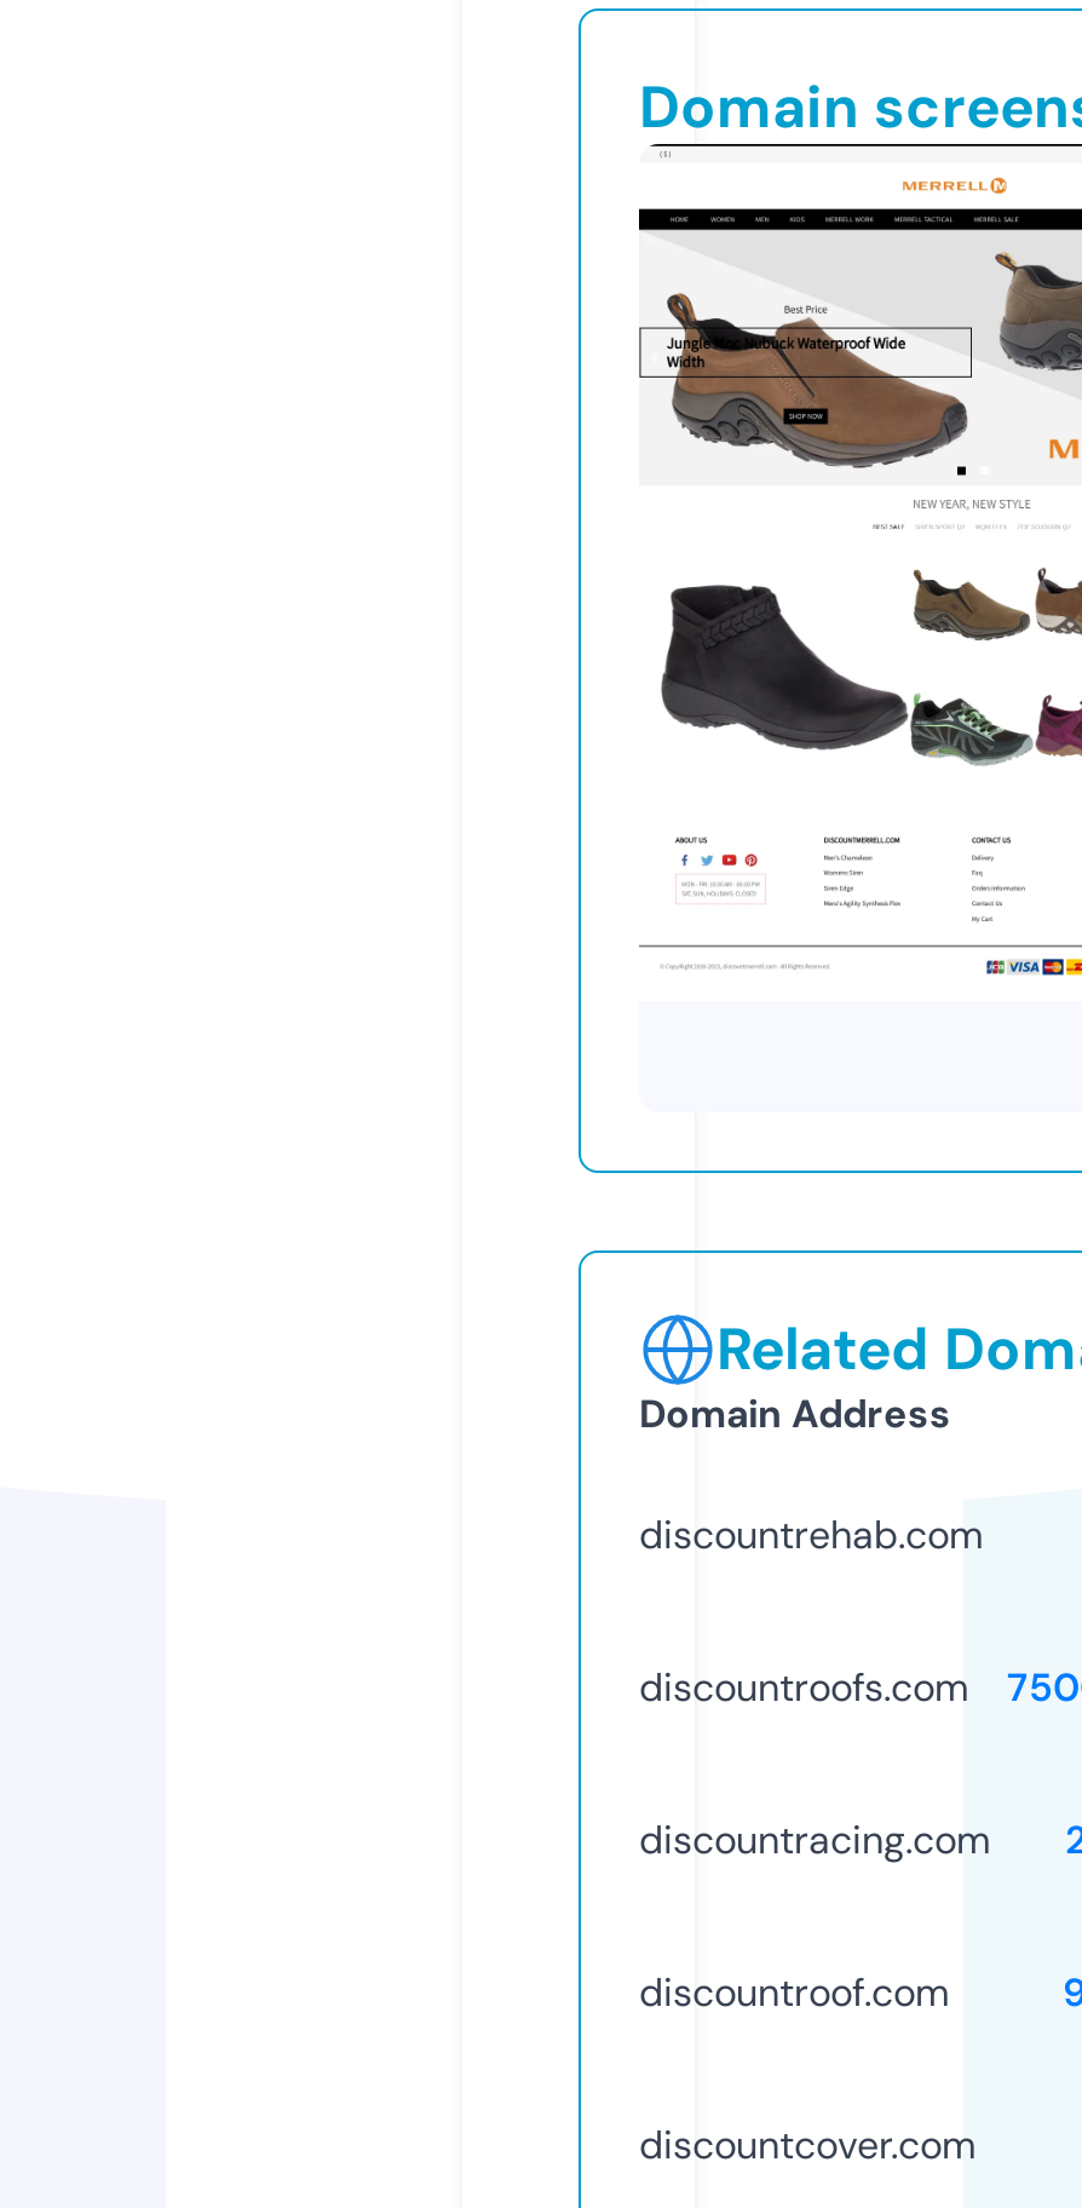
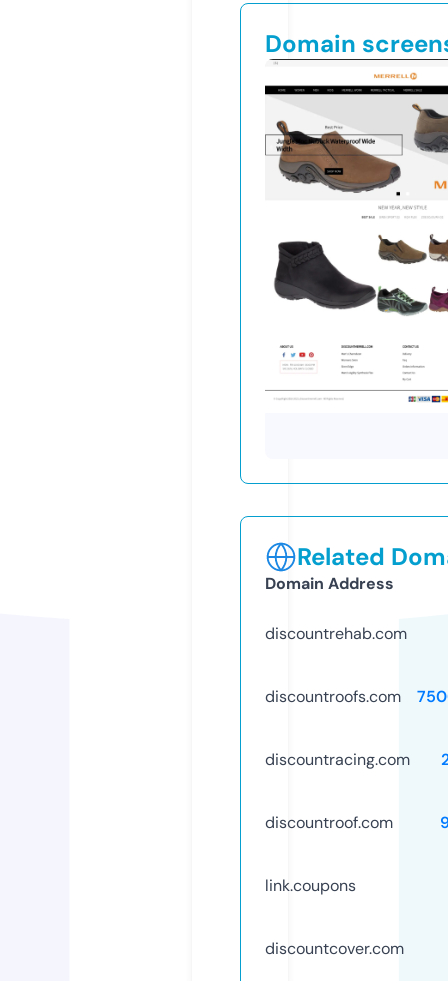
none -> [265,875,356,896] link.coupons

